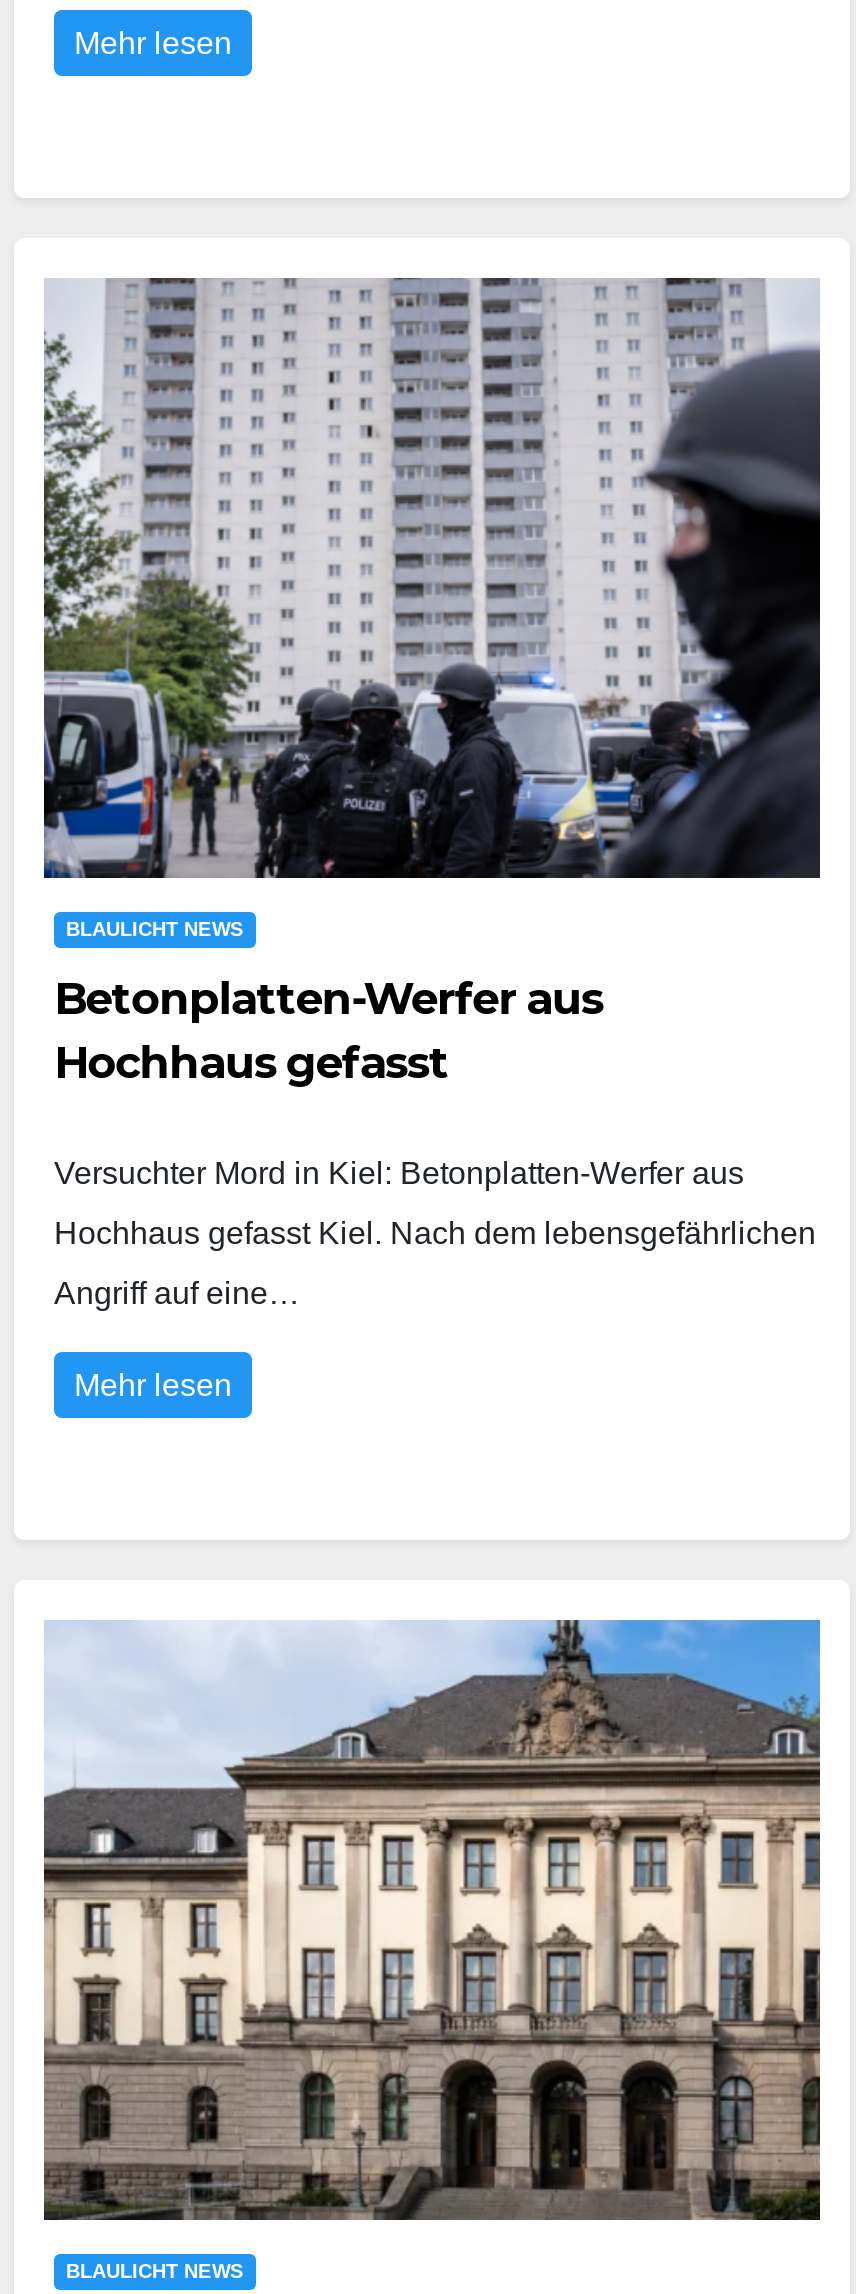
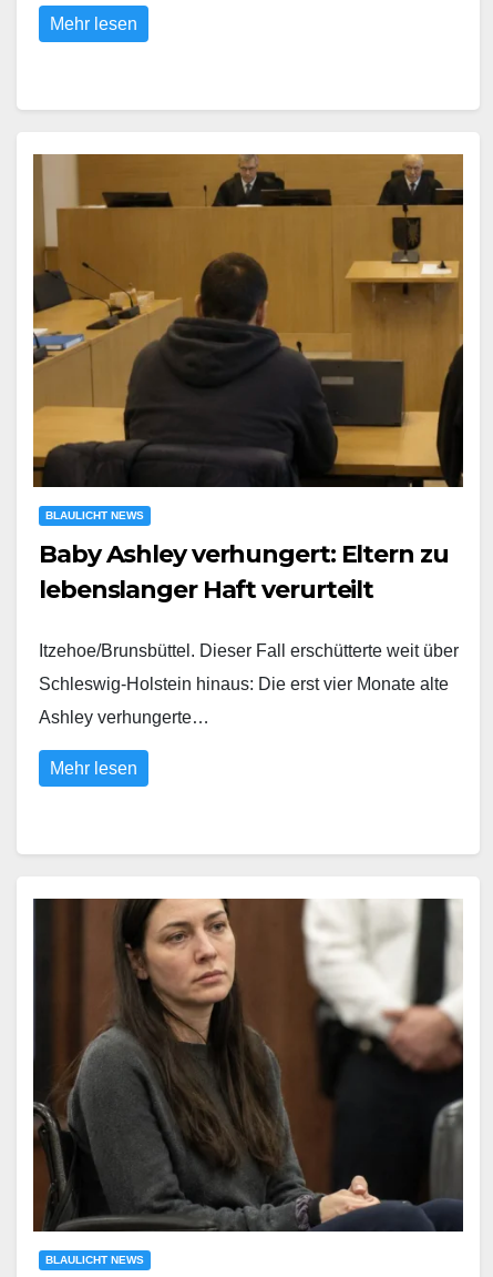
[42,276,822,880] [image] -> [32,153,464,488] [image]
[54,972,605,1090] Betonplatten-Werfer aus | Hochhaus gefasst -> [39,539,448,605] Baby Ashley verhungert: Eltern zu | lebenslanger Haft verurteilt
[54,1156,744,1190] Versuchter Mord in Kiel: Betonplatten-Werfer aus -> [39,641,459,660] Itzehoe/Brunsbüttel. Dieser Fall erschütterte weit über
[54,1216,816,1250] Hochhaus gefasst Kiel. Nach dem lebensgefährlichen -> [39,675,449,693] Schleswig-Holstein hinaus: Die erst vier Monate alte
[54,1276,300,1310] Angriff auf eine… -> [39,708,209,727] Ashley verhungerte…
[42,1618,822,2222] [image] -> [32,898,464,1233] [image]

